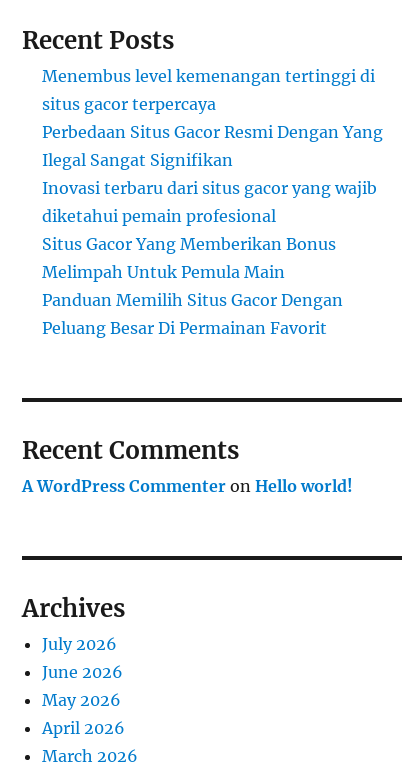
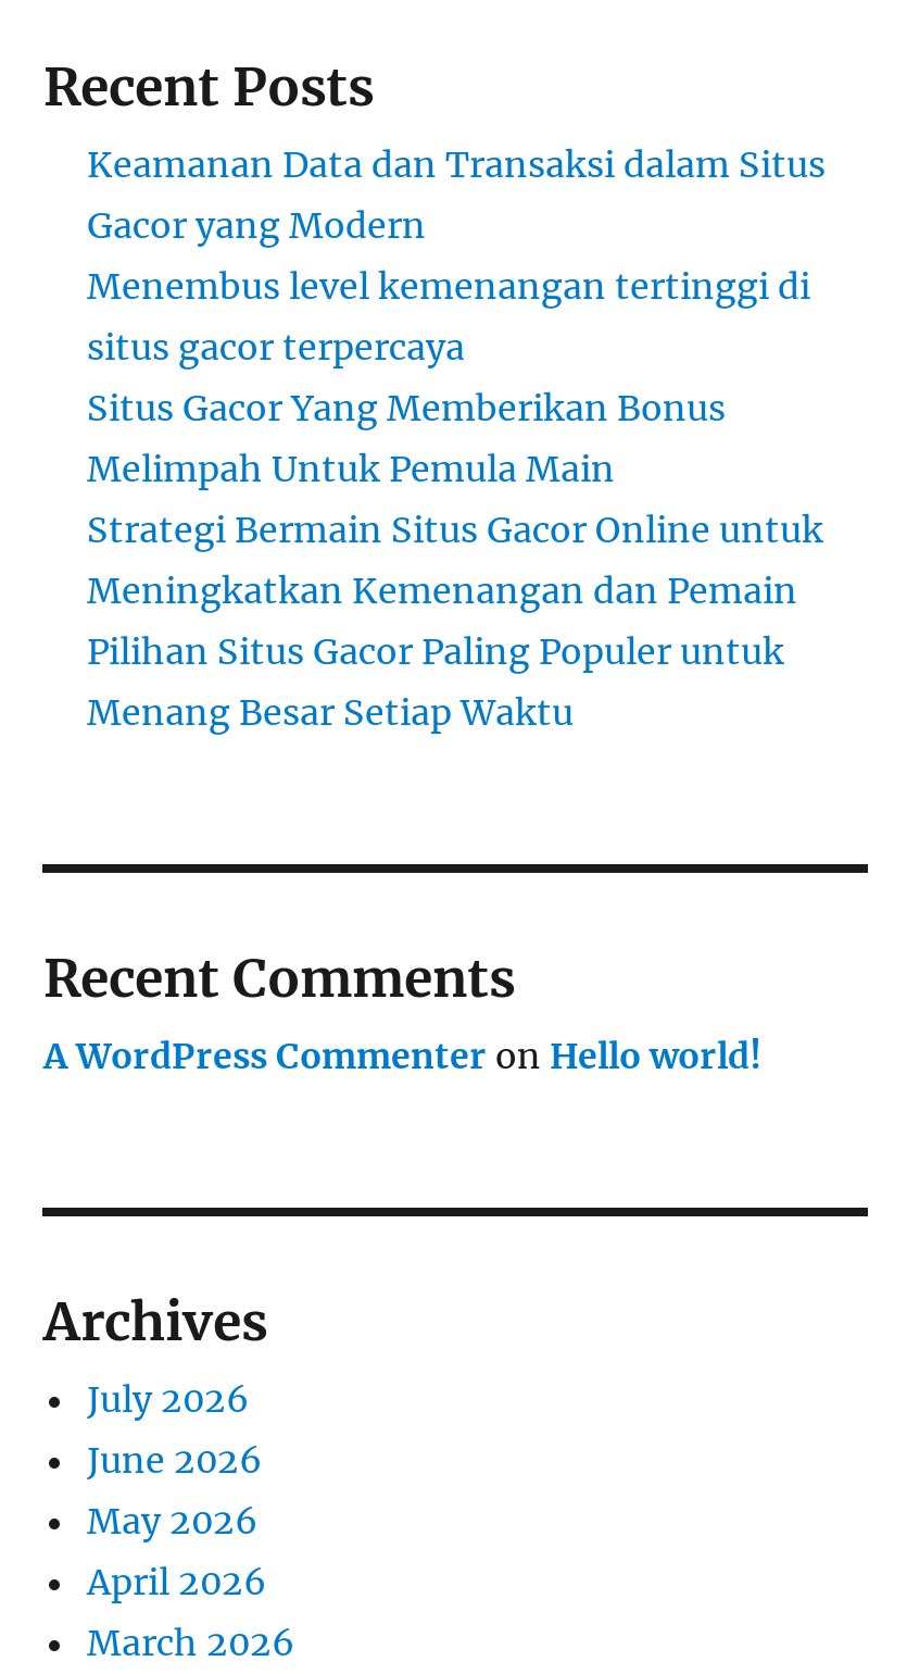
none -> [87,143,826,247] Keamanan Data dan Transaksi dalam Situs | Gacor yang Modern
moved [42,66,375,114] -> [87,264,810,369]: Menembus level kemenangan tertinggi di | situs gacor terpercaya
[42,122,383,226] Perbedaan Situs Gacor Resmi Dengan Yang | Ilegal Sangat Signifikan | Inovasi terbaru dari situs gacor yang wajib | diketahui pemain profesional -> none
moved [42,234,336,282] -> [87,386,726,490]: Situs Gacor Yang Memberikan Bonus | Melimpah Untuk Pemula Main
[42,290,343,338] Panduan Memilih Situs Gacor Dengan | Peluang Besar Di Permainan Favorit -> [87,508,823,734] Strategi Bermain Situs Gacor Online untuk | Meningkatkan Kemenangan dan Pemain | Pilihan Situs Gacor Paling Populer untuk | Menang Besar Setiap Waktu

